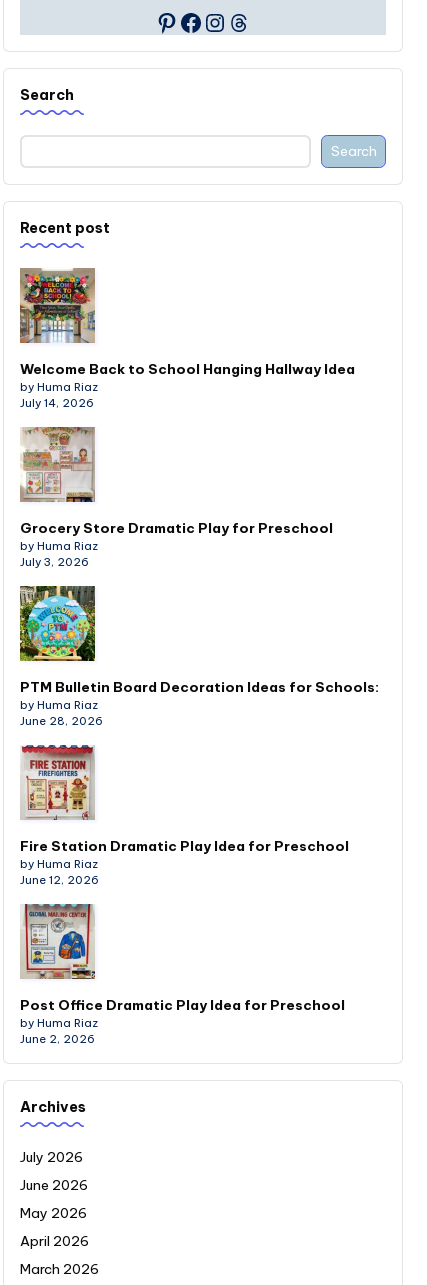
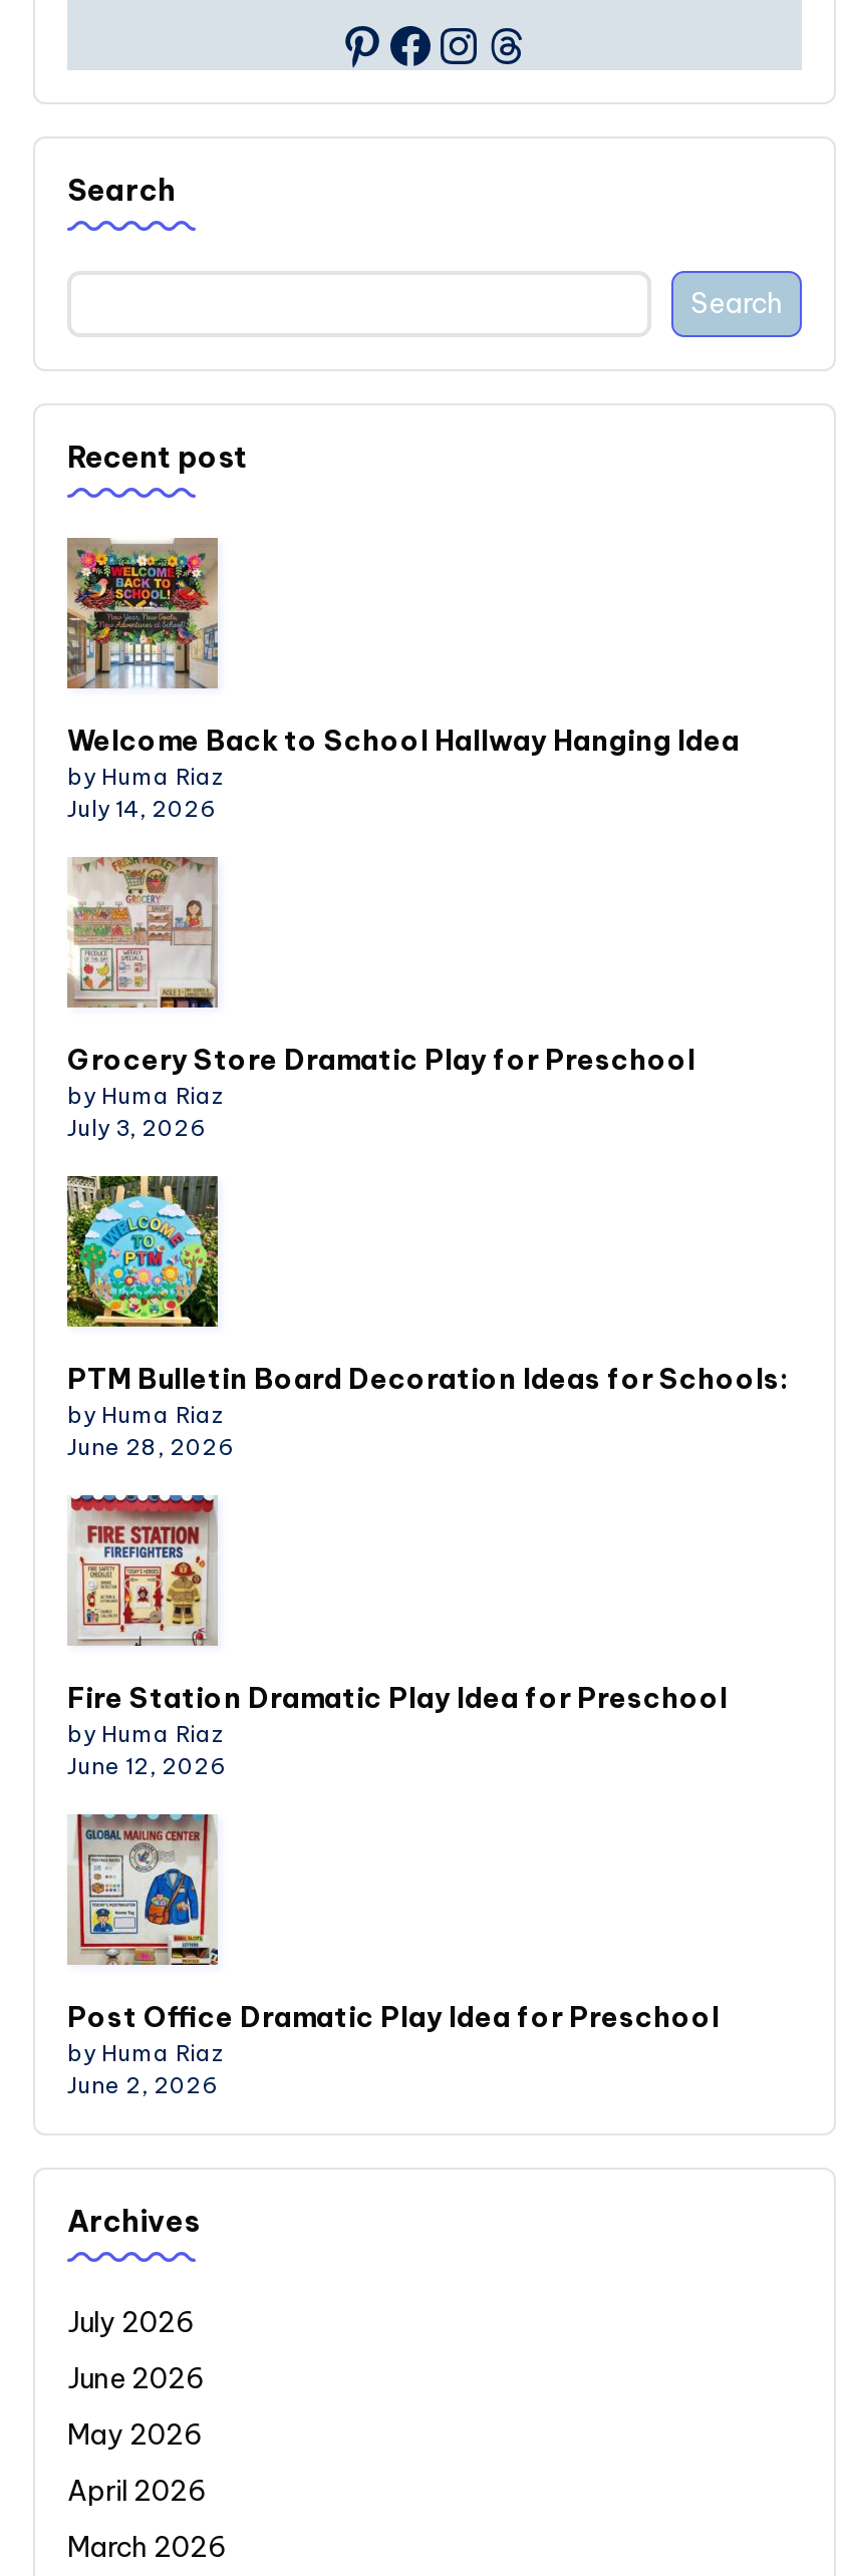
[20,360,355,378] Welcome Back to School Hanging Hallway Idea -> [67,722,740,758] Welcome Back to School Hallway Hanging Idea

